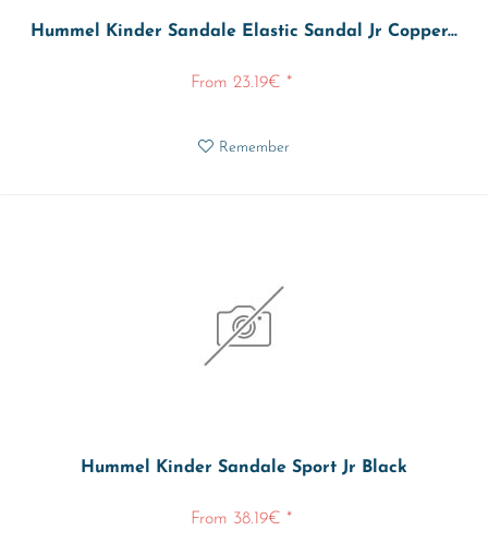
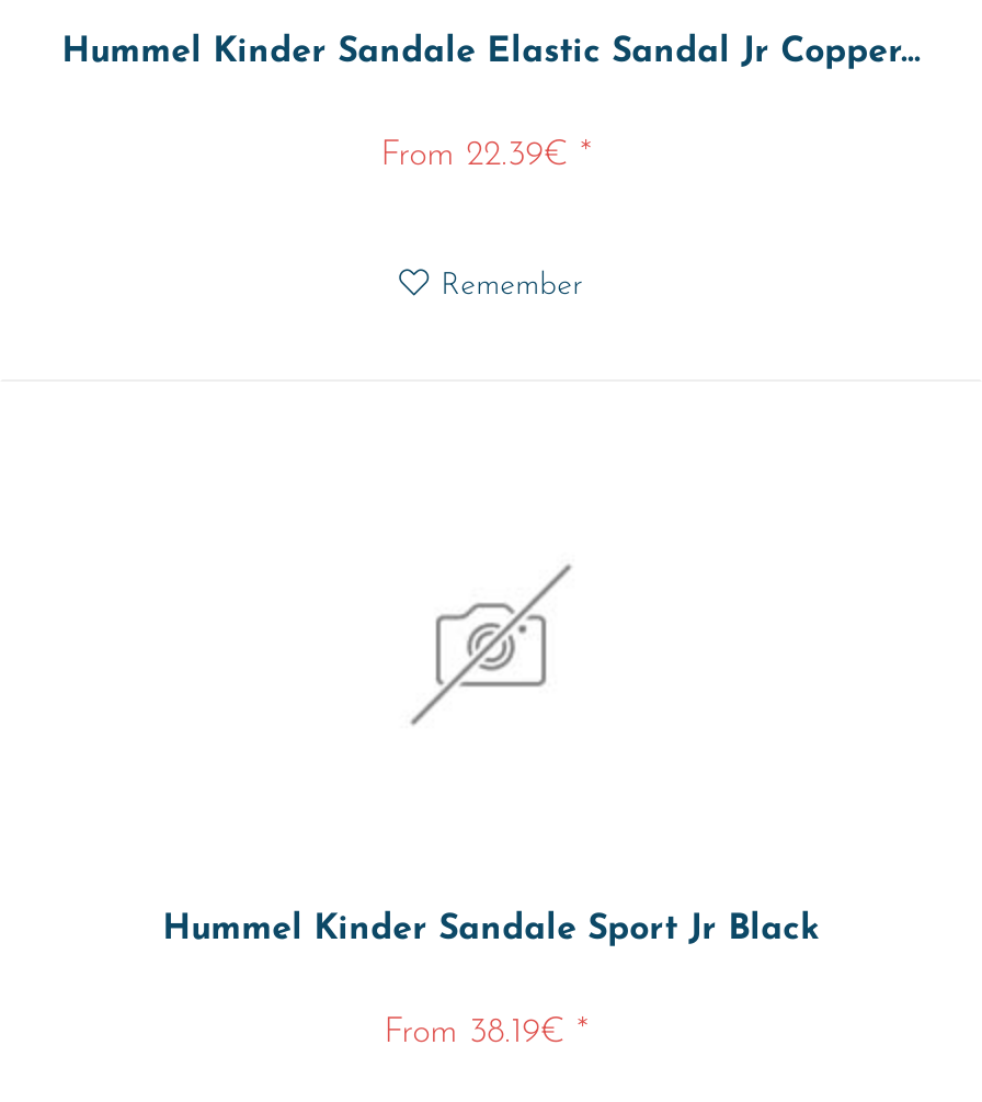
[191,74,292,91] From 23.19€ * -> [381,138,591,173] From 22.39€ *

